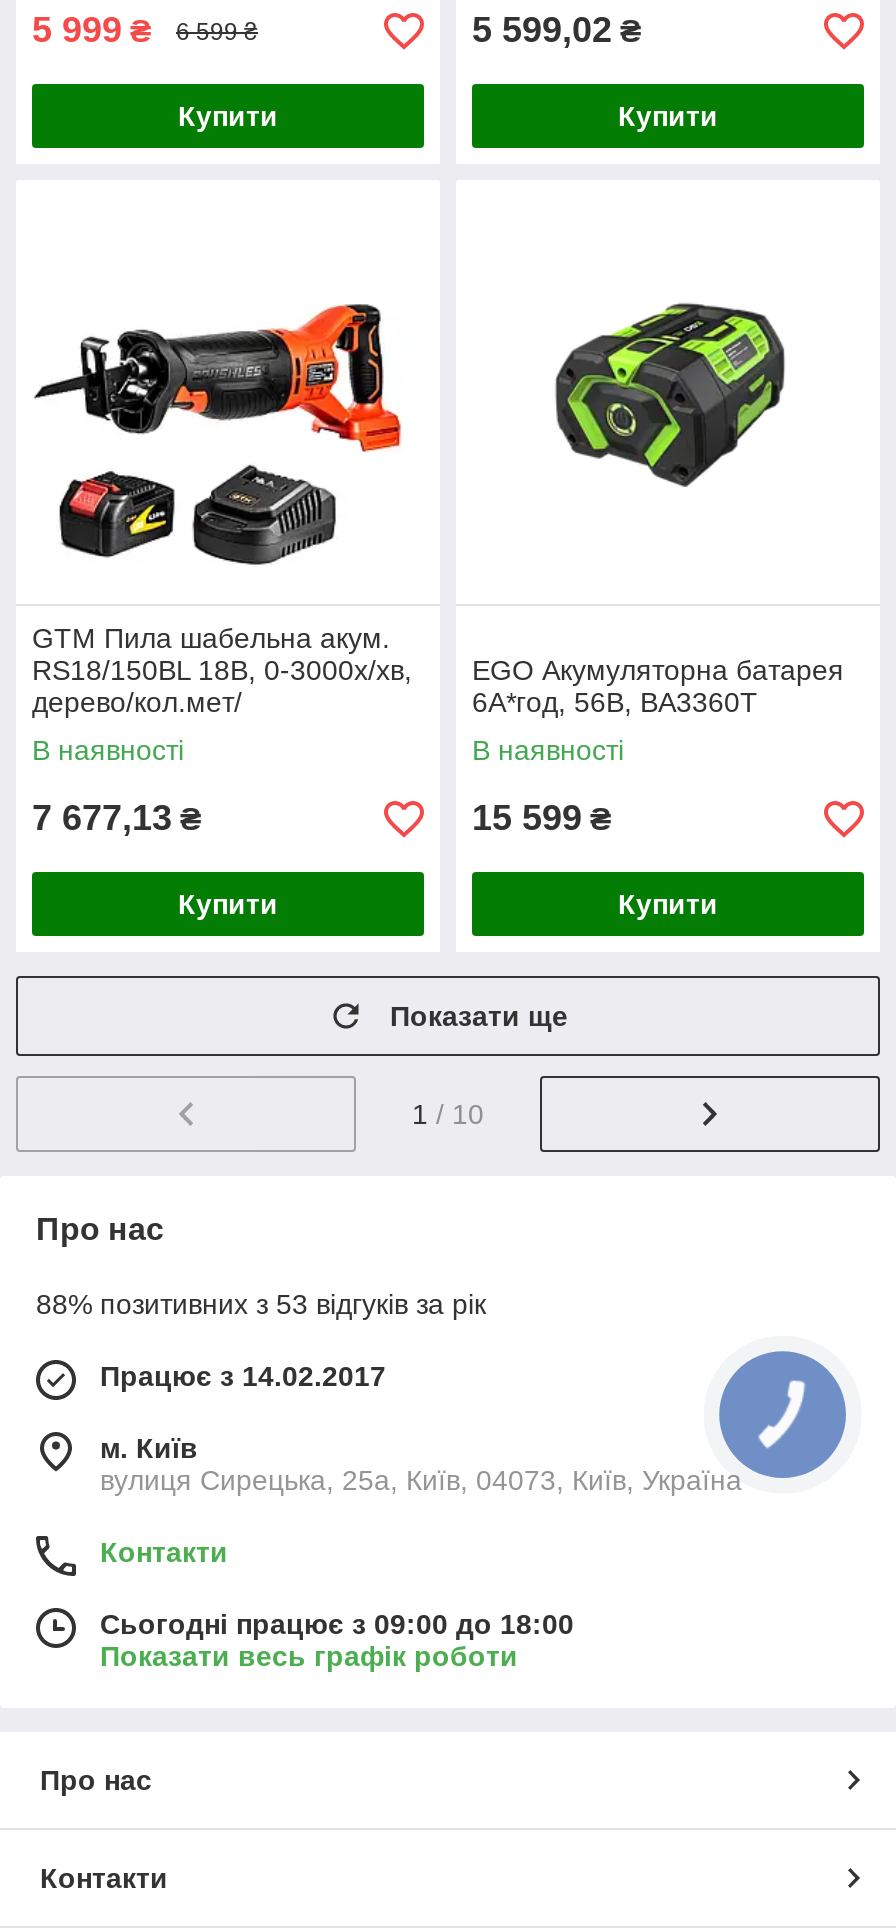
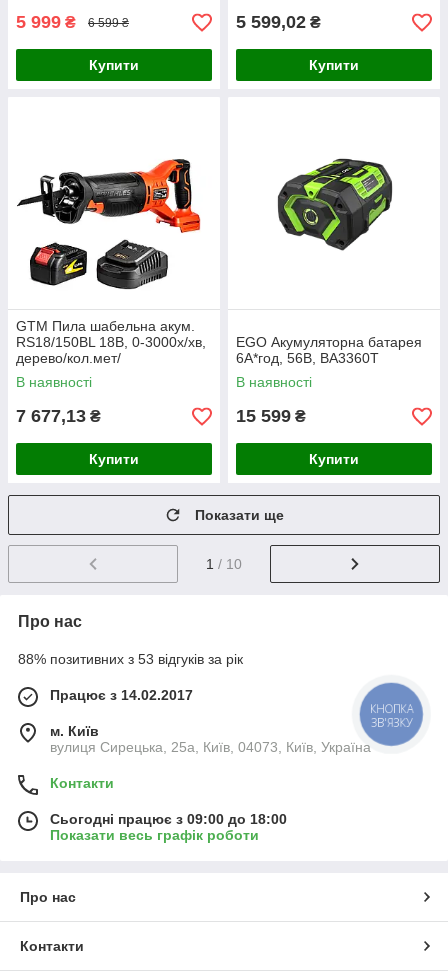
none -> [370,701,413,730] КНОПКА | ЗВ'ЯЗКУ

